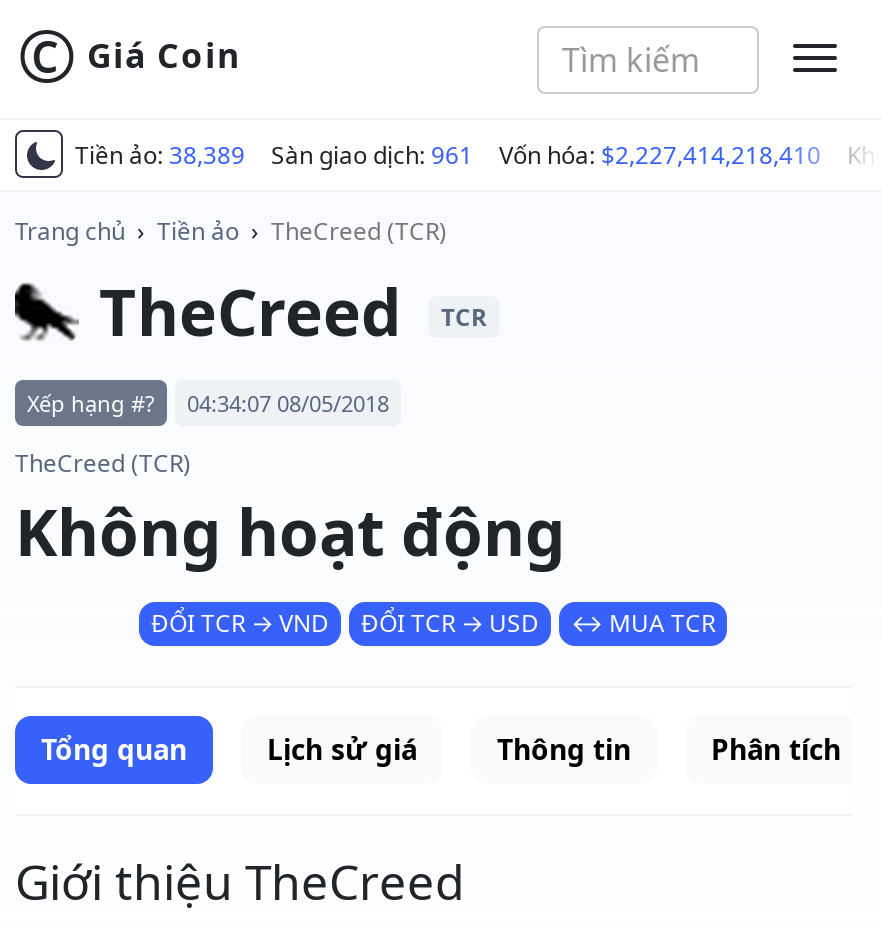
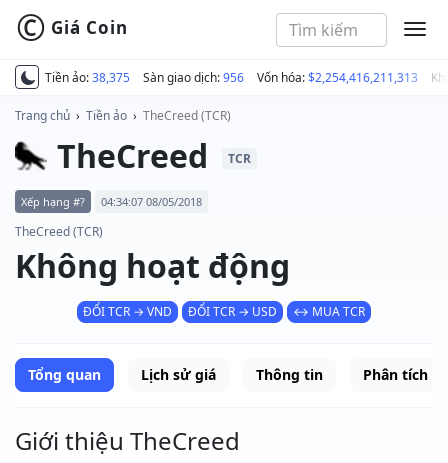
[75,138,245,172] Tiền ảo: 38,389 -> [45,69,130,86] Tiền ảo: 38,375
[271,138,473,172] Sàn giao dịch: 961 -> [143,69,244,86] Sàn giao dịch: 956
[499,138,821,172] Vốn hóa: $2,227,414,218,410 -> [257,69,418,86] Vốn hóa: $2,254,416,211,313

